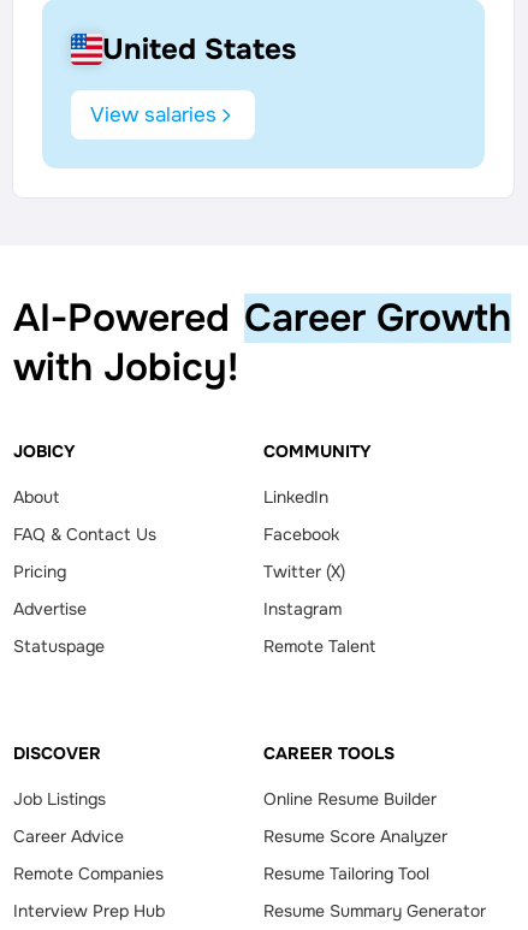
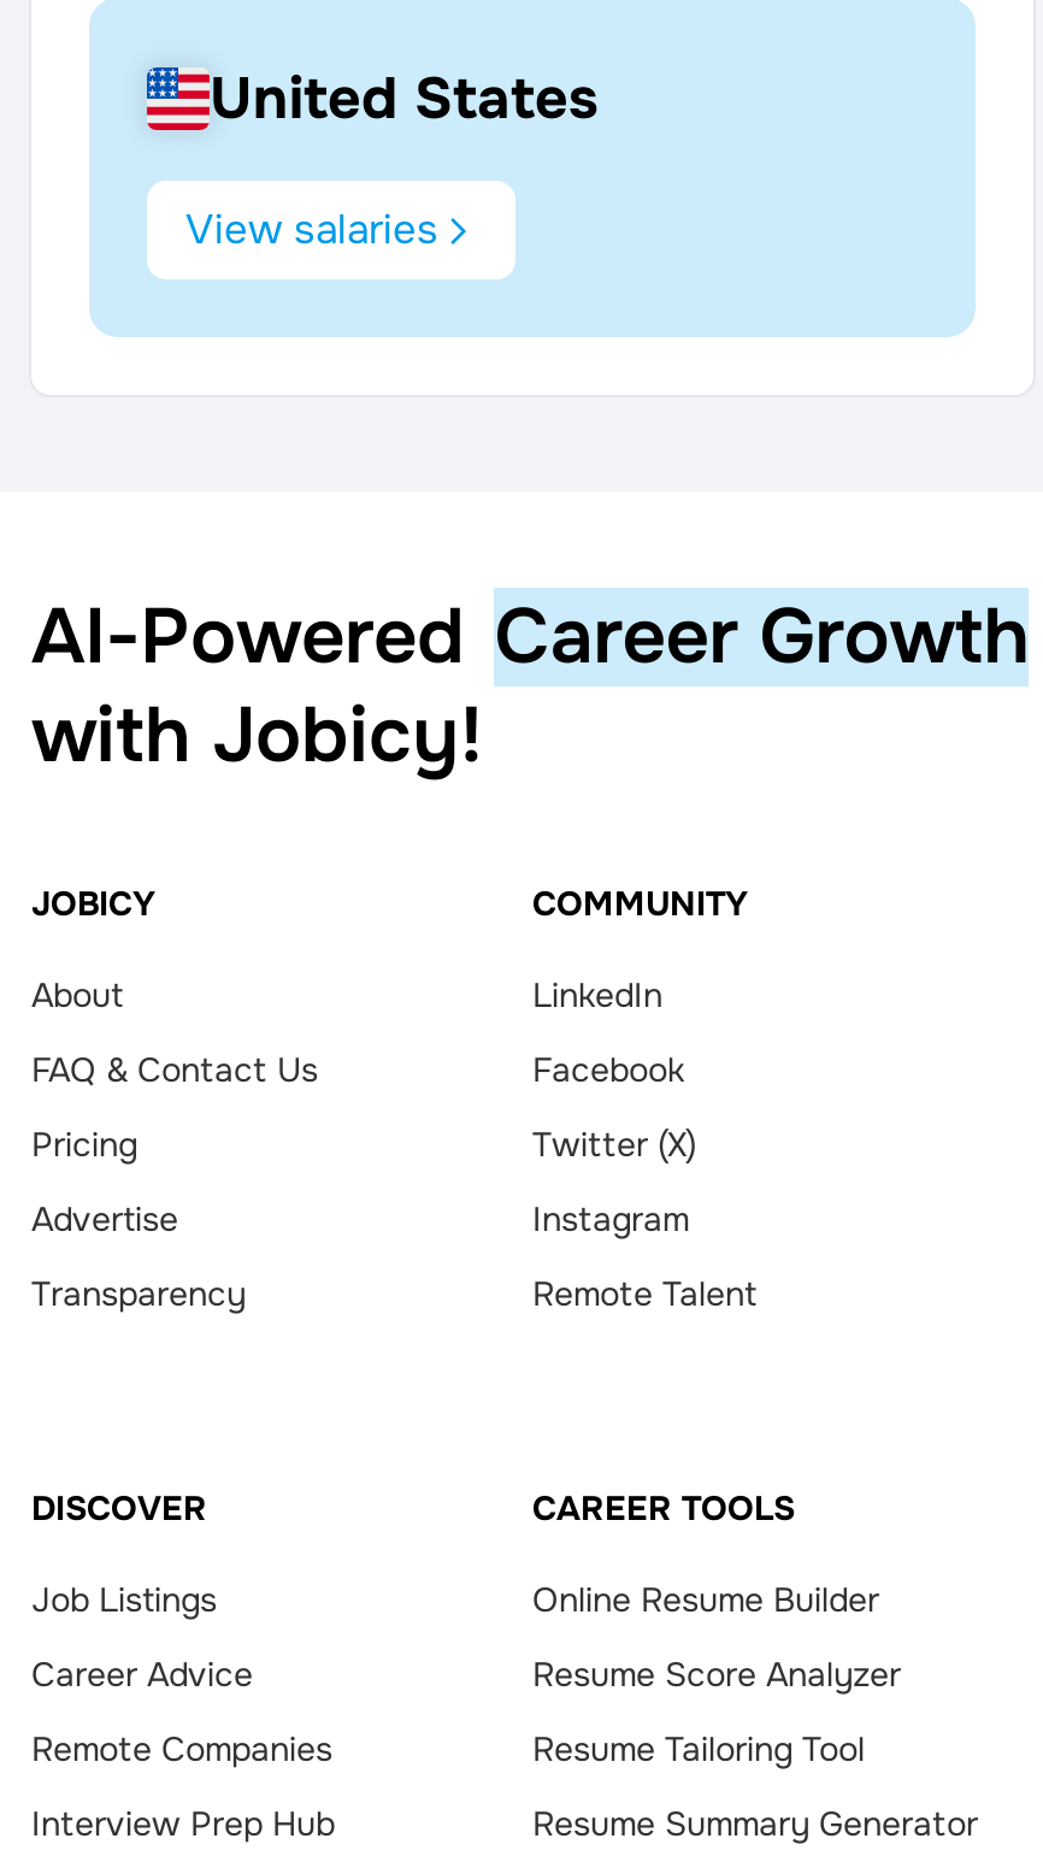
[13,635,105,657] Statuspage -> [31,1272,246,1316] Transparency

